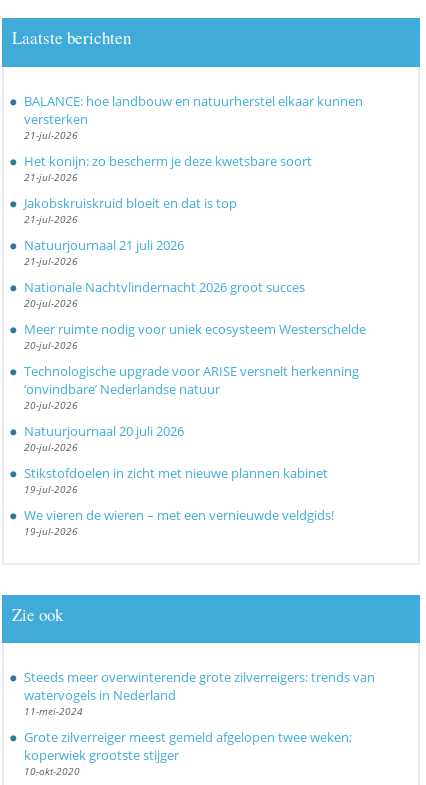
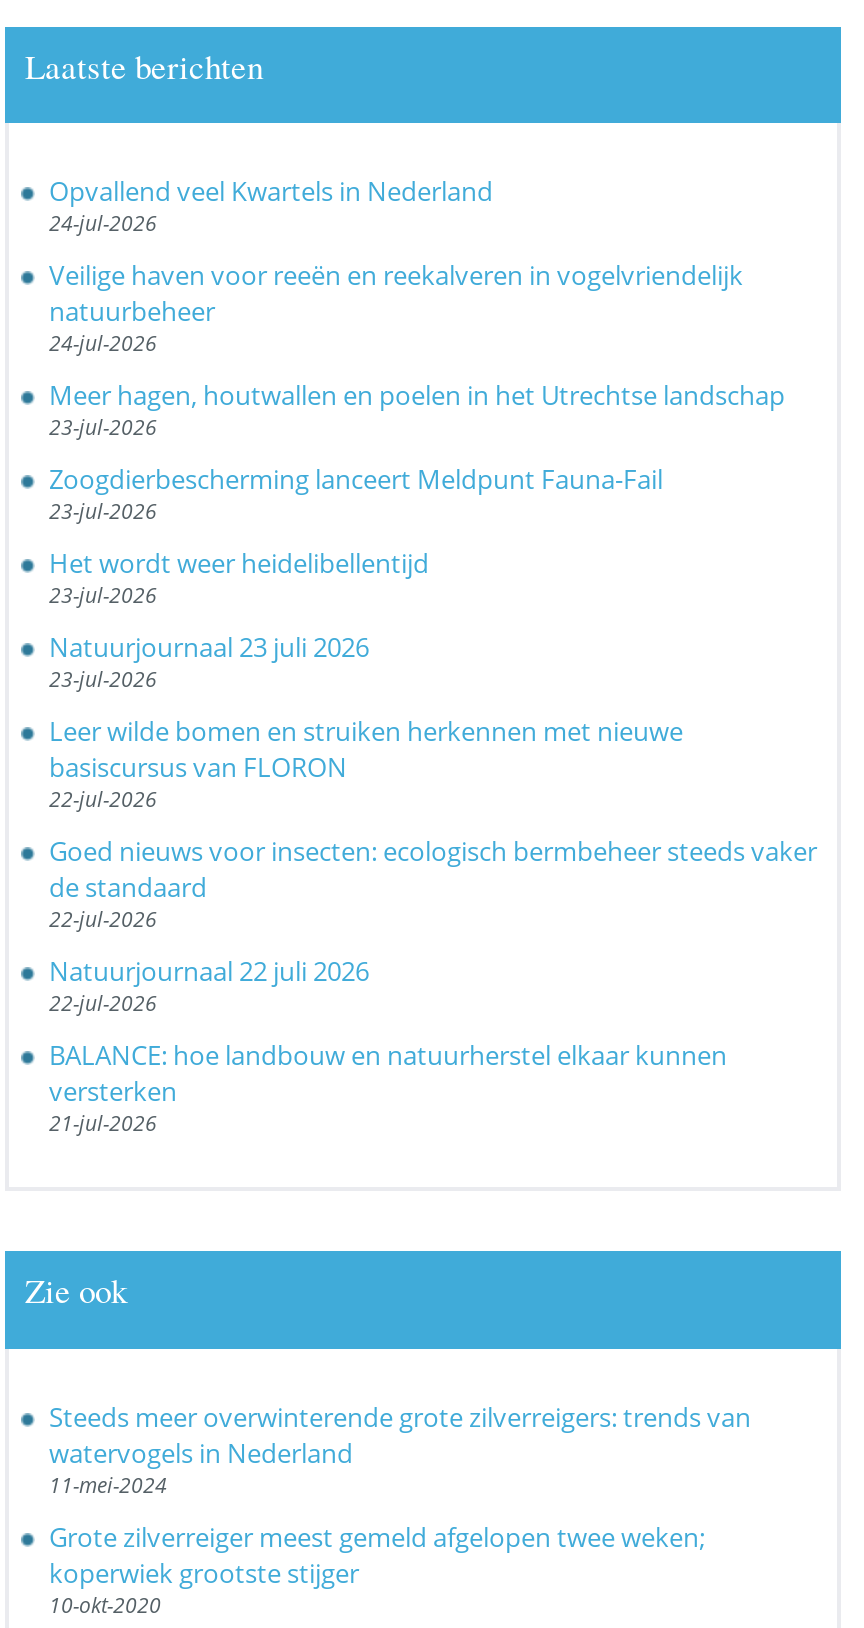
none -> [49,174,817,1018] Opvallend veel Kwartels in Nederland | 24-jul-2026 | Veilige haven voor reeën en reekalveren in vogelvriendelijk | natuurbeheer | 24-jul-2026 | Meer hagen, houtwallen en poelen in het Utrechtse landschap | 23-jul-2026 | Zoogdierbescherming lanceert Meldpunt Fauna-Fail | 23-jul-2026 | Het wordt weer heidelibellentijd | 23-jul-2026 | Natuurjournaal 23 juli 2026 | 23-jul-2026 | Leer wilde bomen en struiken herkennen met nieuwe | basiscursus van FLORON | 22-jul-2026 | Goed nieuws voor insecten: ecologisch bermbeheer steeds vaker | de standaard | 22-jul-2026 | Natuurjournaal 22 juli 2026 | 22-jul-2026
moved [24,92,363,142] -> [49,1038,727,1138]: BALANCE: hoe landbouw en natuurherstel elkaar kunnen | versterken | 21-jul-2026
[24,152,366,538] Het konijn: zo bescherm je deze kwetsbare soort | 21-jul-2026 | Jakobskruiskruid bloeit en dat is top | 21-jul-2026 | Natuurjournaal 21 juli 2026 | 21-jul-2026 | Nationale Nachtvlindernacht 2026 groot succes | 20-jul-2026 | Meer ruimte nodig voor uniek ecosysteem Westerschelde | 20-jul-2026 | Technologische upgrade voor ARISE versnelt herkenning | ‘onvindbare’ Nederlandse natuur | 20-jul-2026 | Natuurjournaal 20 juli 2026 | 20-jul-2026 | Stikstofdoelen in zicht met nieuwe plannen kabinet | 19-jul-2026 | We vieren de wieren – met een vernieuwde veldgids! | 19-jul-2026 -> none

